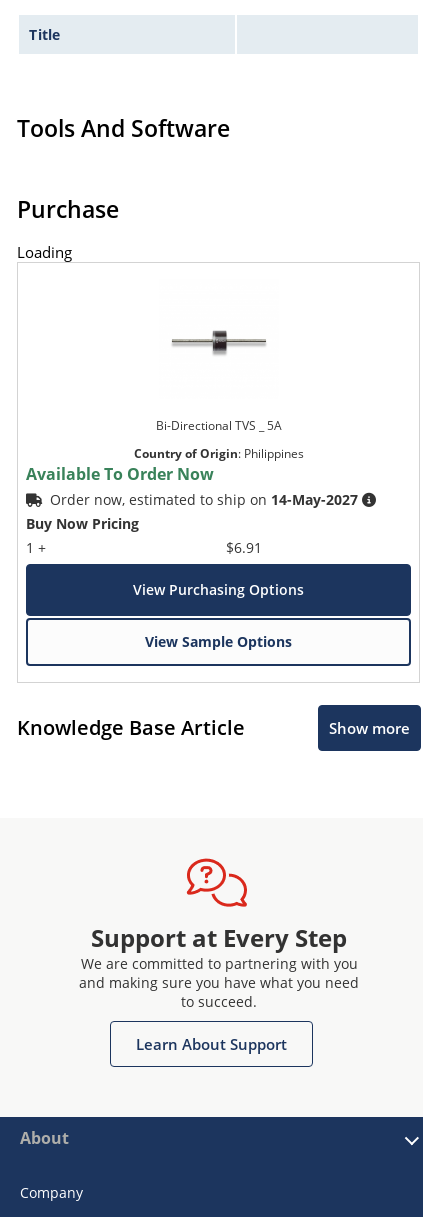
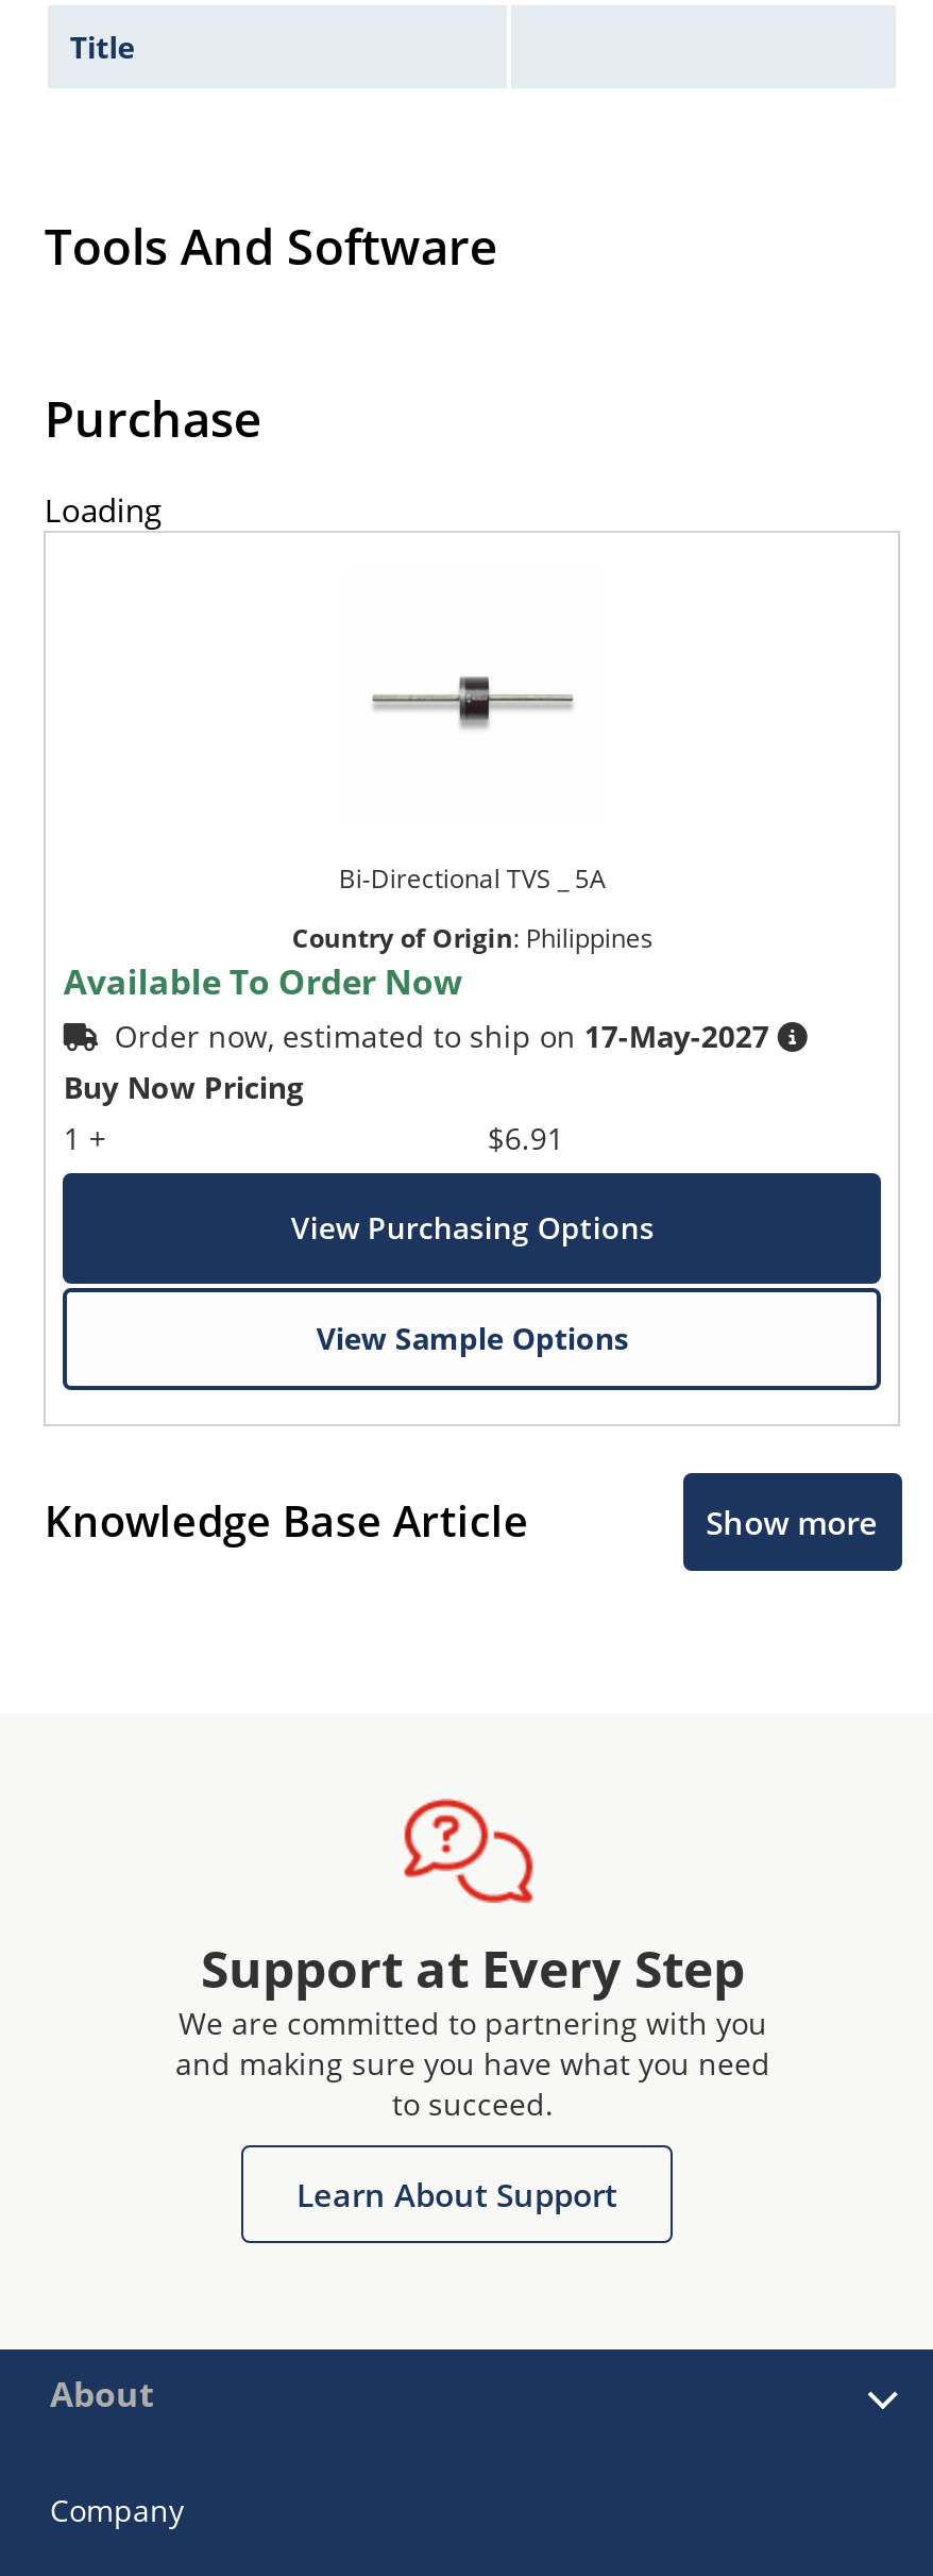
[50,490,358,509] Order now, estimated to ship on 14-May-2027 -> [115,1015,769,1056] Order now, estimated to ship on 17-May-2027

